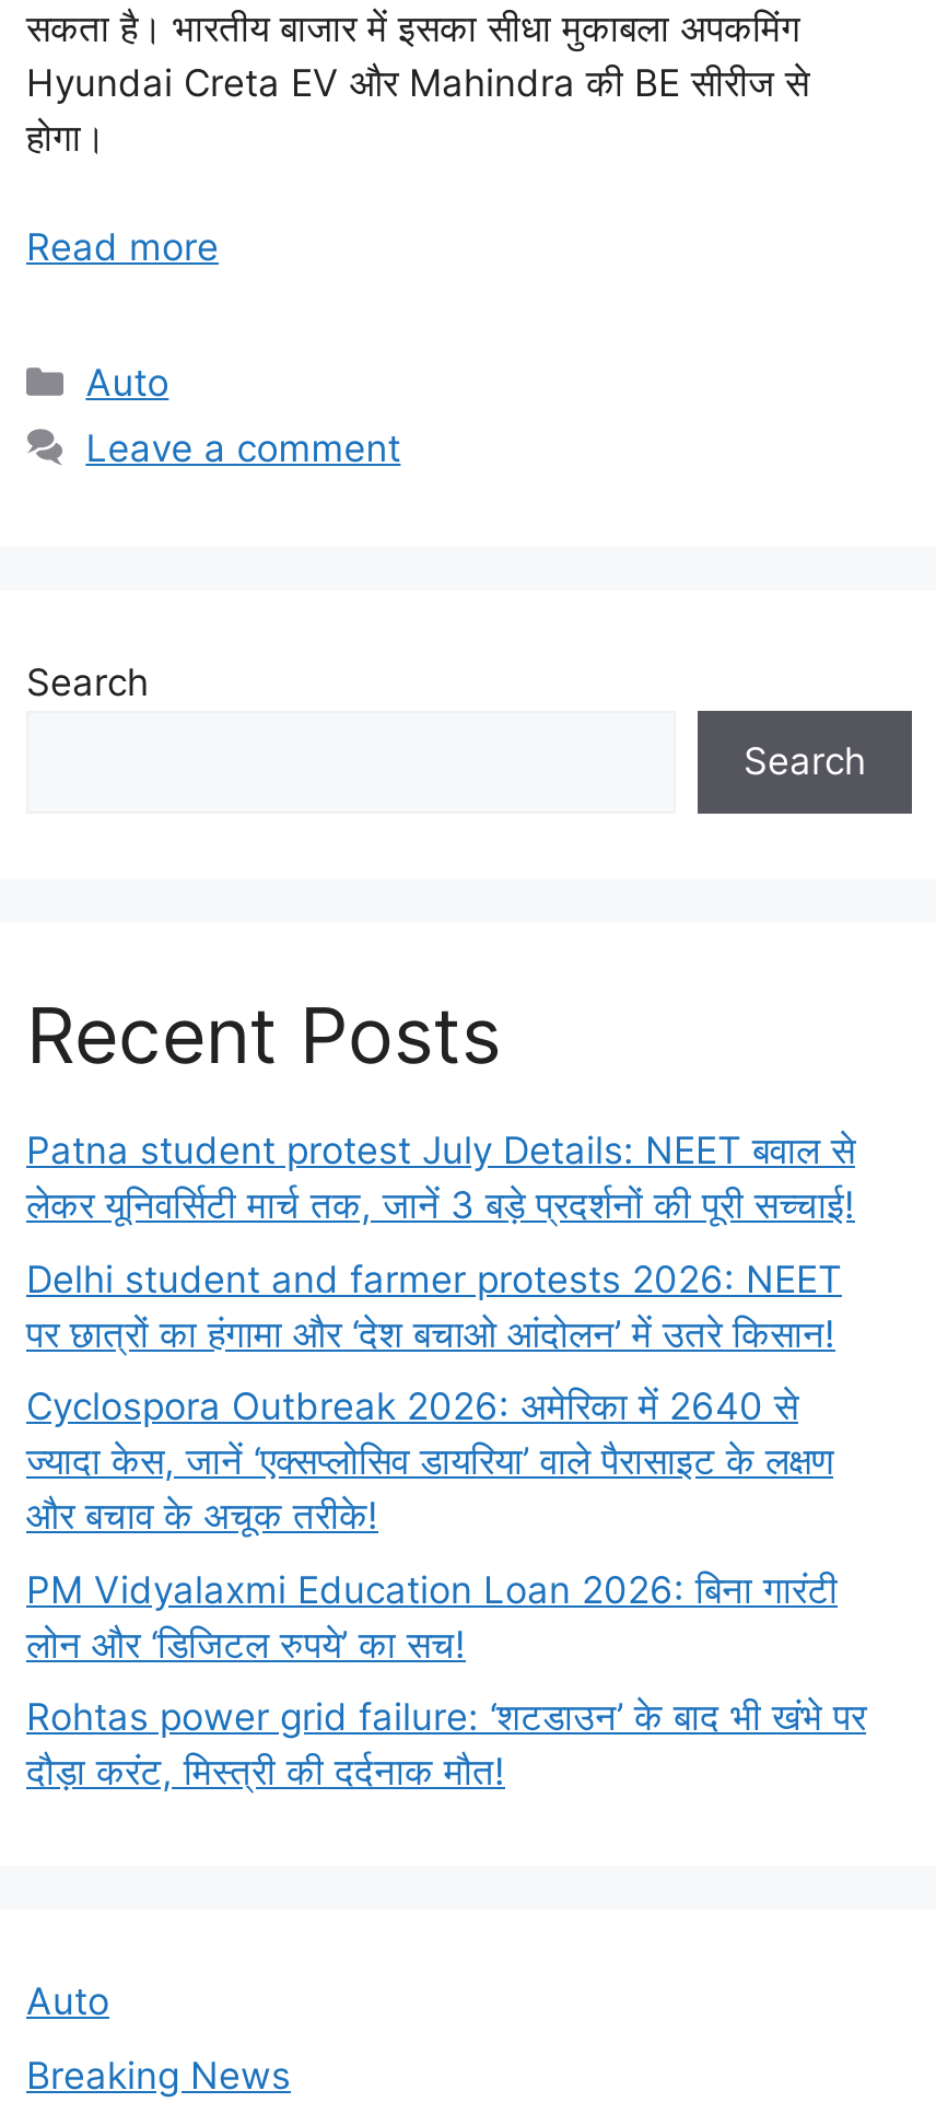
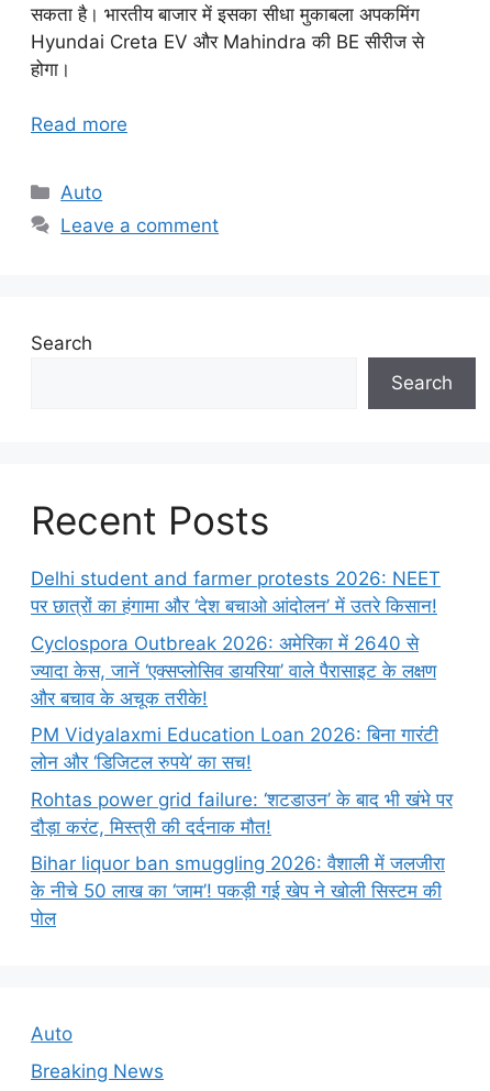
[26,1129,855,1227] Patna student protest July Details: NEET बवाल से | लेकर यूनिवर्सिटी मार्च तक, जानें 3 बड़े प्रदर्शनों की पूरी सच्चाई! -> none
moved [26,1257,866,1794] -> [31,568,453,838]: Delhi student and farmer protests 2026: NEET | पर छात्रों का हंगामा और ‘देश बचाओ आंदोलन’ में उतरे किसान! | Cyclospora Outbreak 2026: अमेरिका में 2640 से | ... | Rohtas power grid failure: ‘शटडाउन’ के बाद भी खंभे पर | दौड़ा करंट, मिस्त्री की दर्दनाक मौत!
none -> [31,852,445,929] Bihar liquor ban smuggling 2026: वैशाली में जलजीरा | के नीचे 50 लाख का ‘जाम’! पकड़ी गई खेप ने खोली सिस्टम की | पोल

